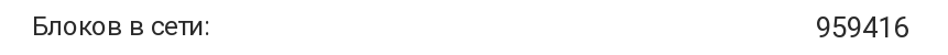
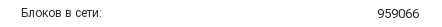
[816,11,908,44] 959416 -> [377,6,419,21] 959066

